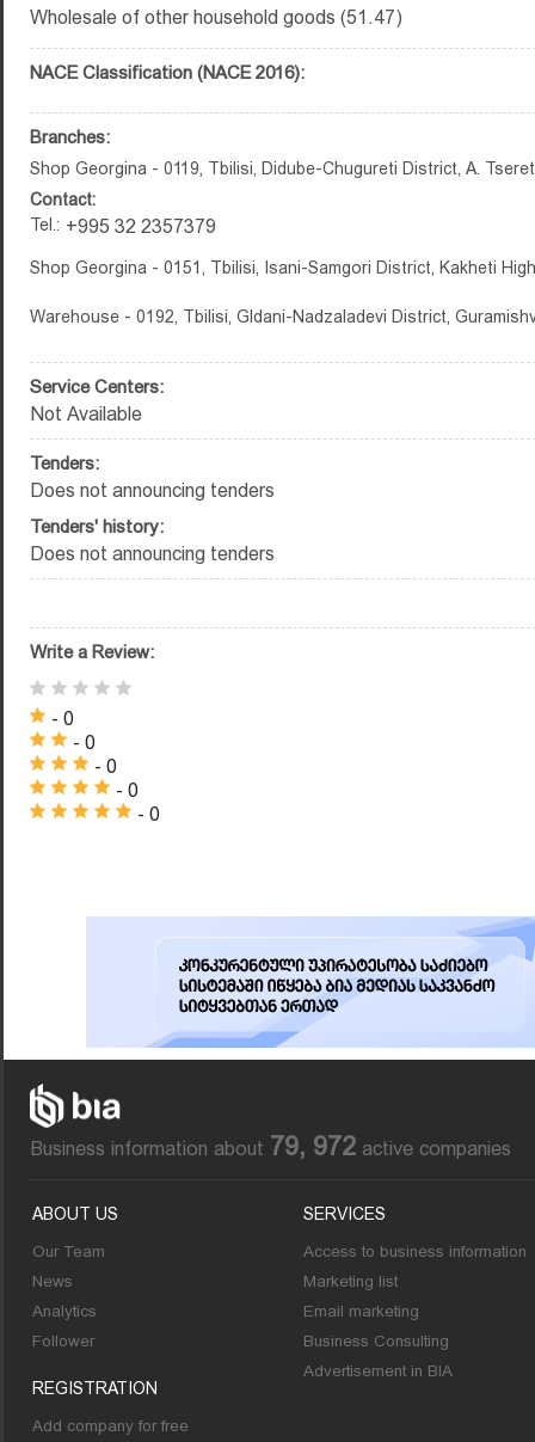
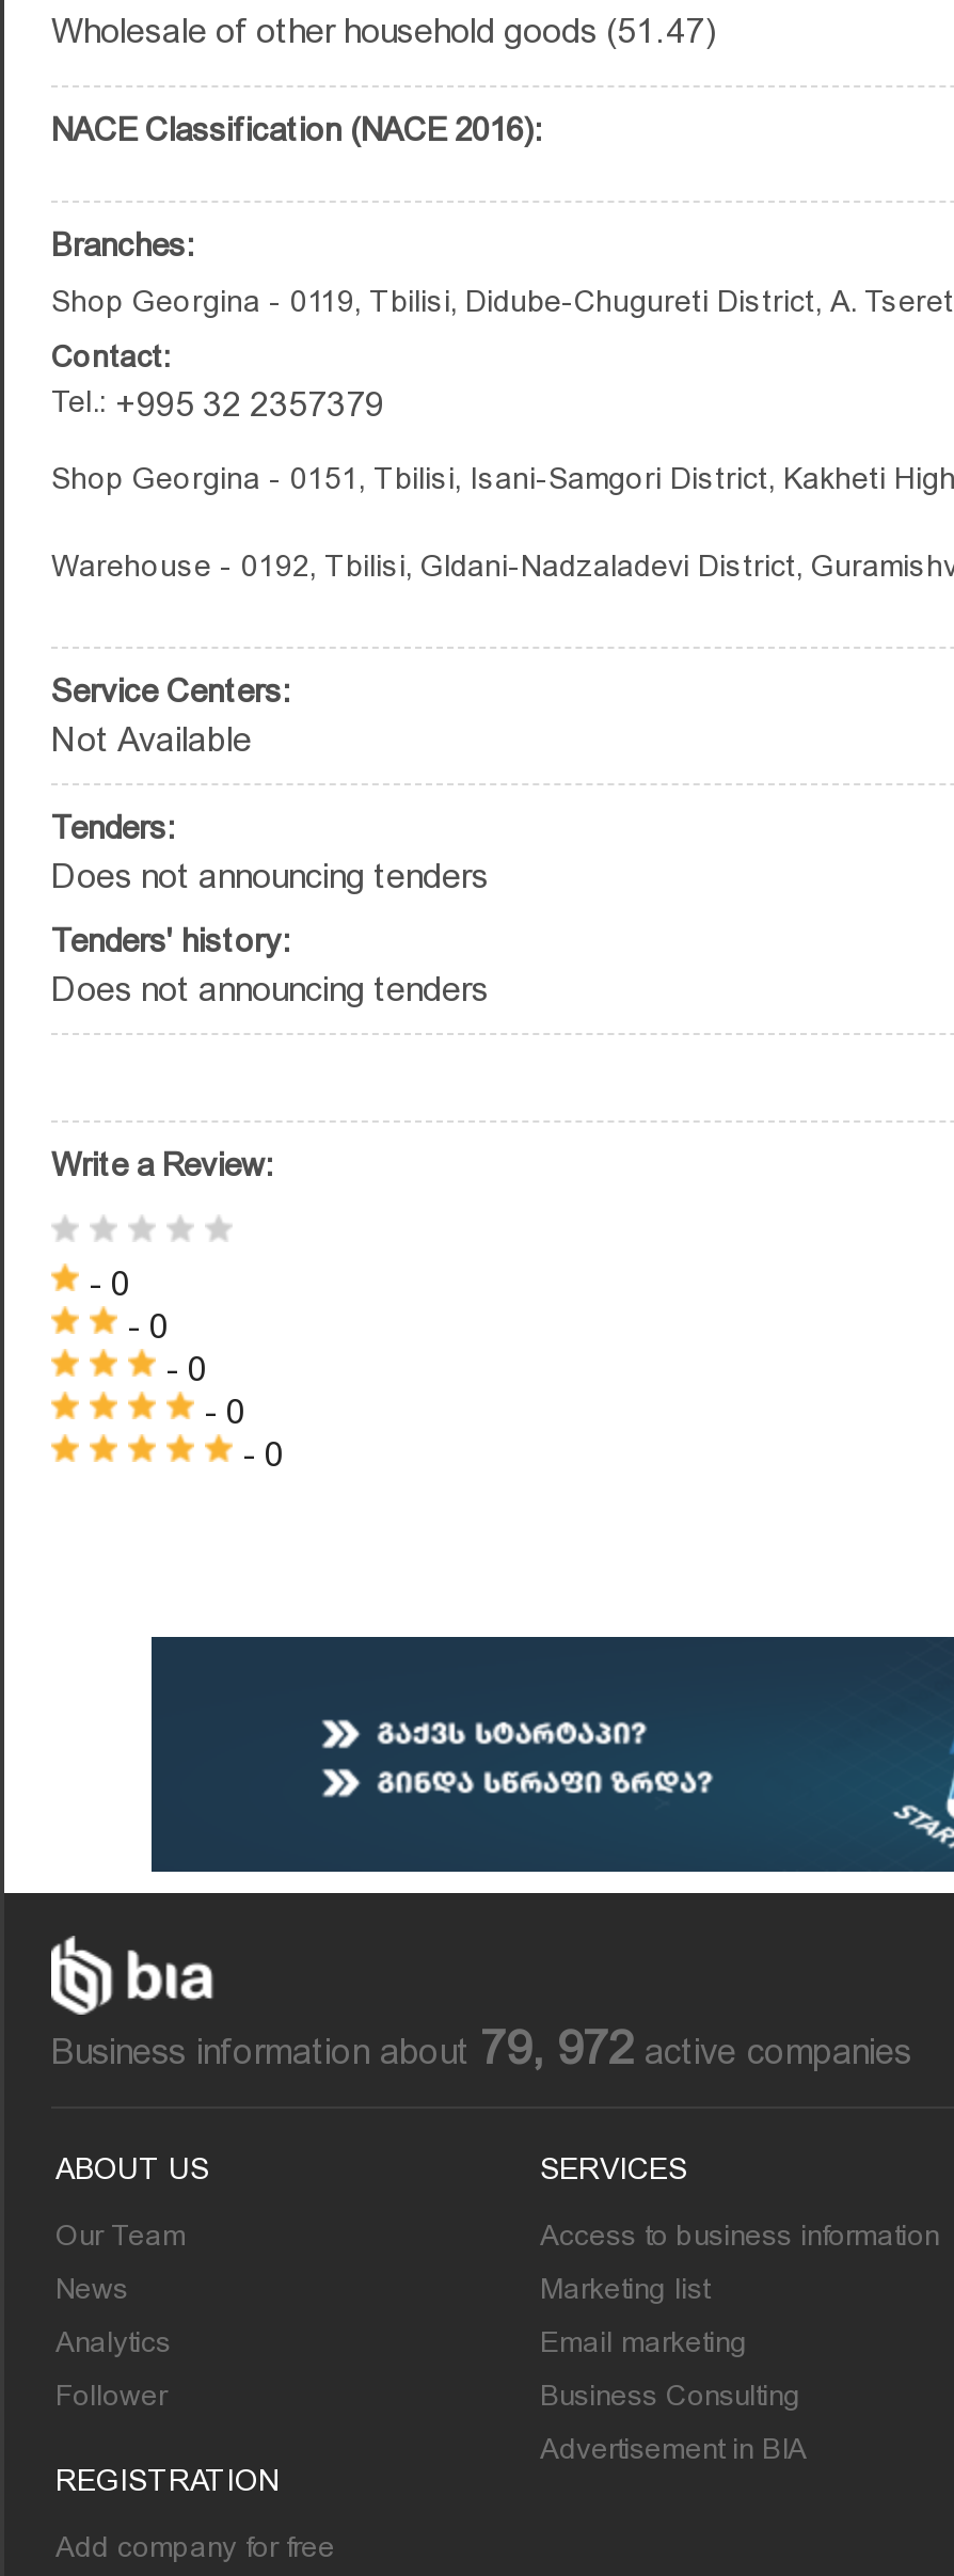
[86,916,531,1048] [image] -> [149,1635,948,1874] [image]

